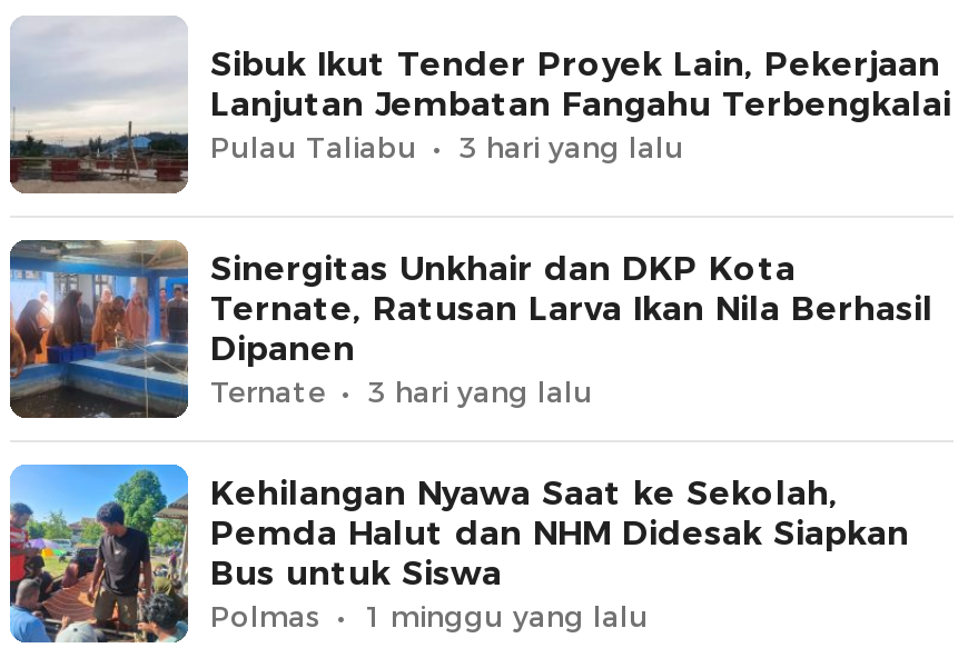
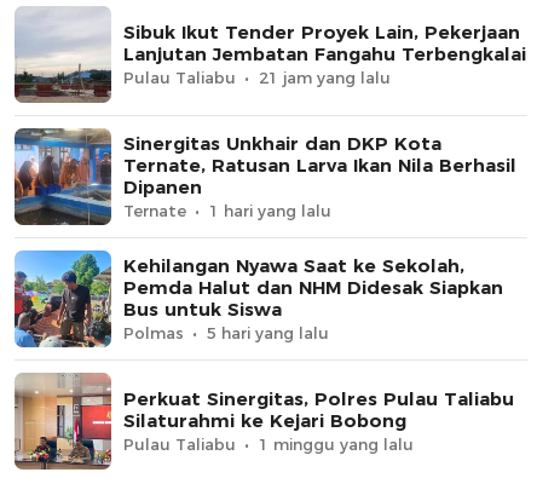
[460,130,684,165] 3 hari yang lalu -> [259,68,391,88] 21 jam yang lalu
[368,374,593,410] 3 hari yang lalu -> [209,201,331,221] 1 hari yang lalu
none -> [13,324,514,471] [image] | 5 hari yang lalu | Perkuat Sinergitas, Polres Pulau Taliabu | Silaturahmi ke Kejari Bobong | Pulau Taliabu

